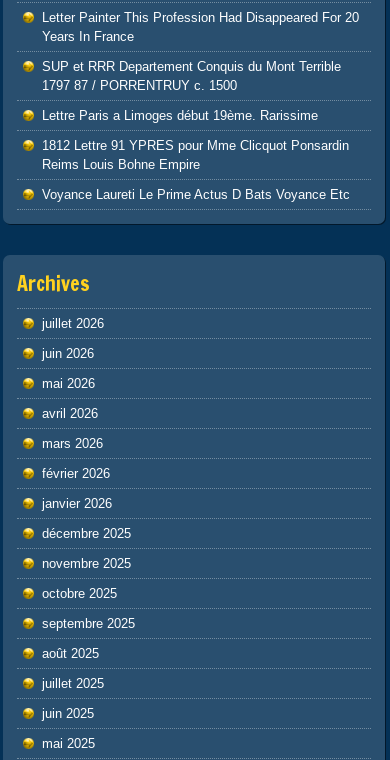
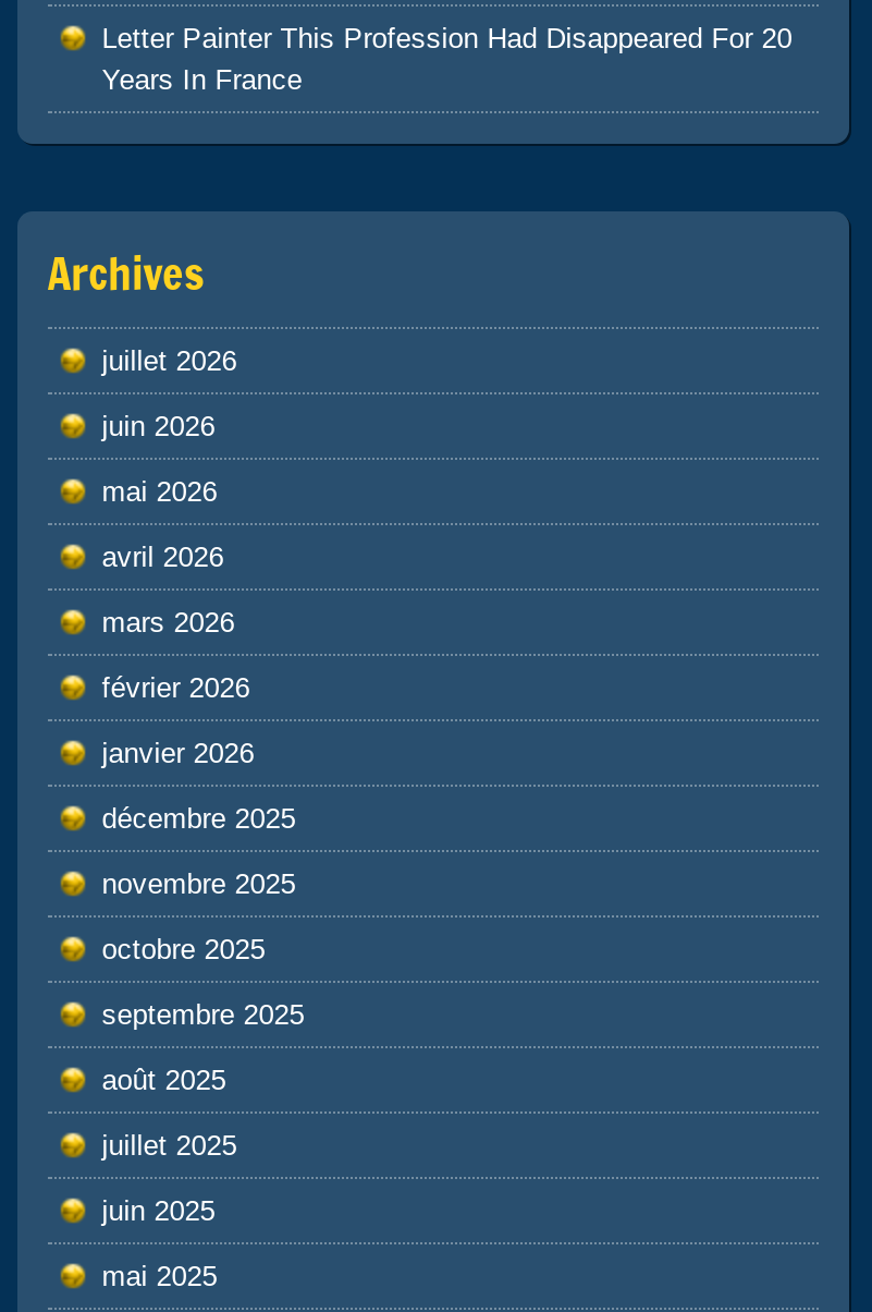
[42,59,350,202] SUP et RRR Departement Conquis du Mont Terrible | 1797 87 / PORRENTRUY c. 1500 | Lettre Paris a Limoges début 19ème. Rarissime | 1812 Lettre 91 YPRES pour Mme Clicquot Ponsardin | Reims Louis Bohne Empire | Voyance Laureti Le Prime Actus D Bats Voyance Etc -> none

